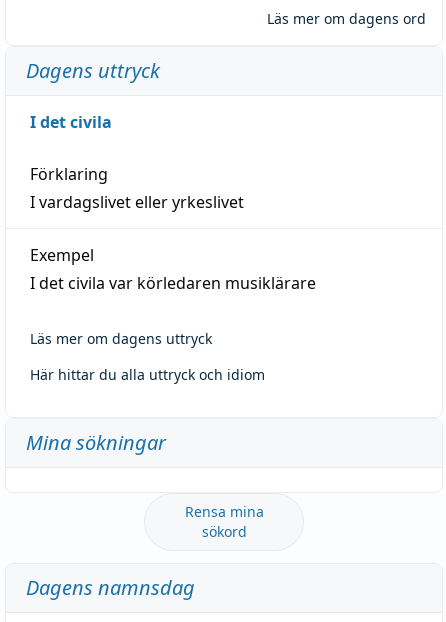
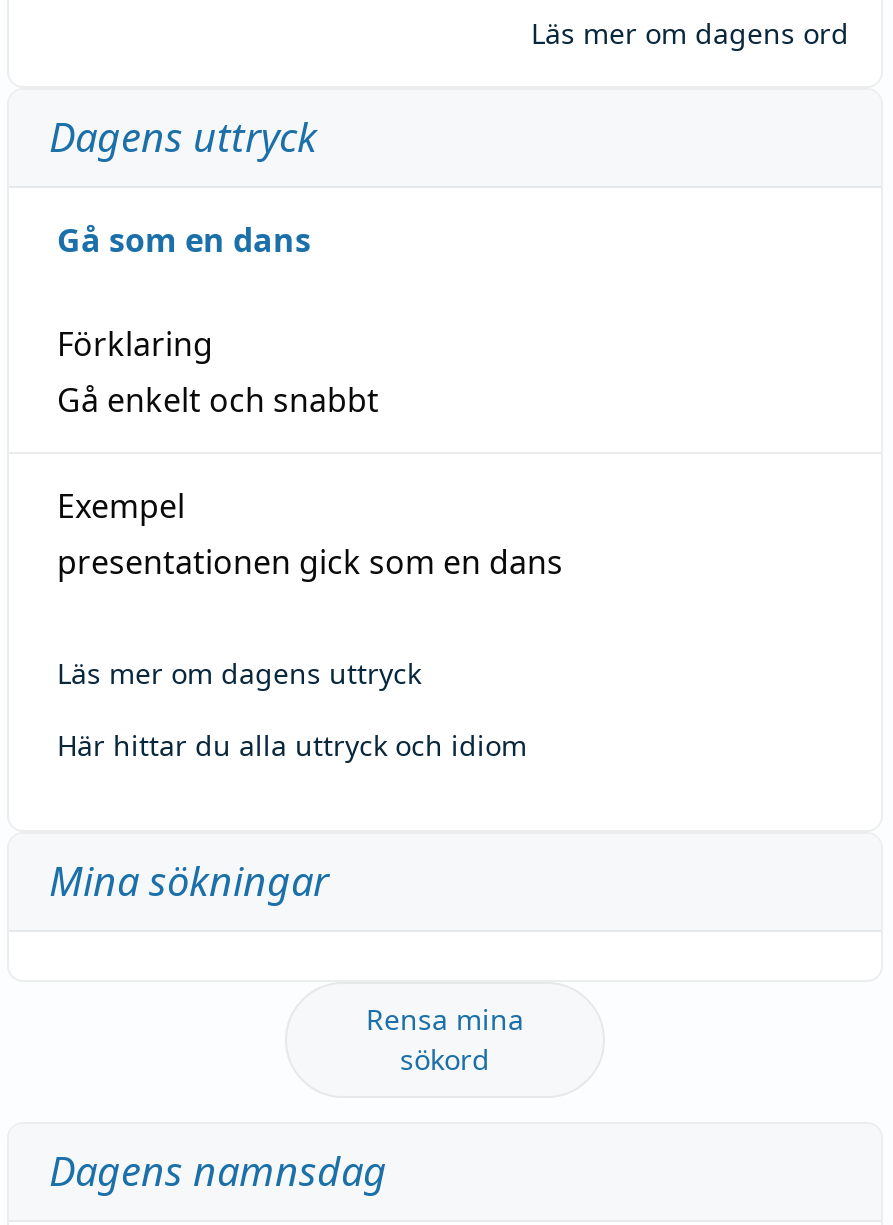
[30,111,112,133] I det civila -> [57,217,311,261] Gå som en dans
[30,191,244,213] I vardagslivet eller yrkeslivet -> [57,377,379,421] Gå enkelt och snabbt
[30,272,316,294] I det civila var körledaren musiklärare -> [57,539,563,583] presentationen gick som en dans

